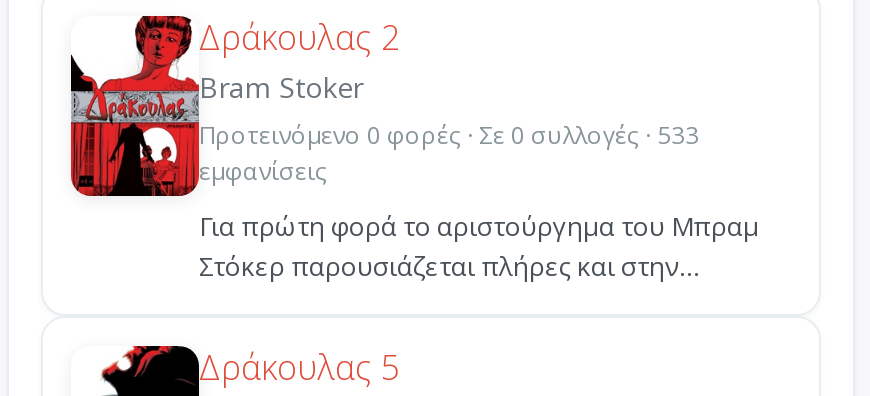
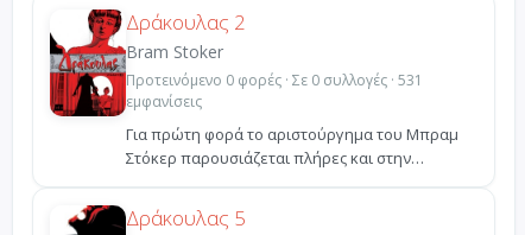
[199,118,699,152] Προτεινόμενο 0 φορές · Σε 0 συλλογές · 533 -> [126,70,423,90] Προτεινόμενο 0 φορές · Σε 0 συλλογές · 531

